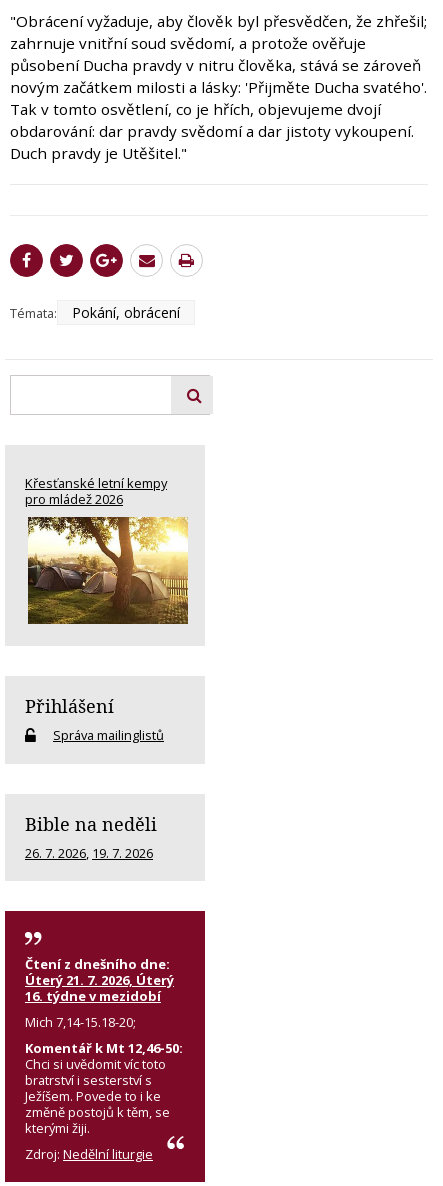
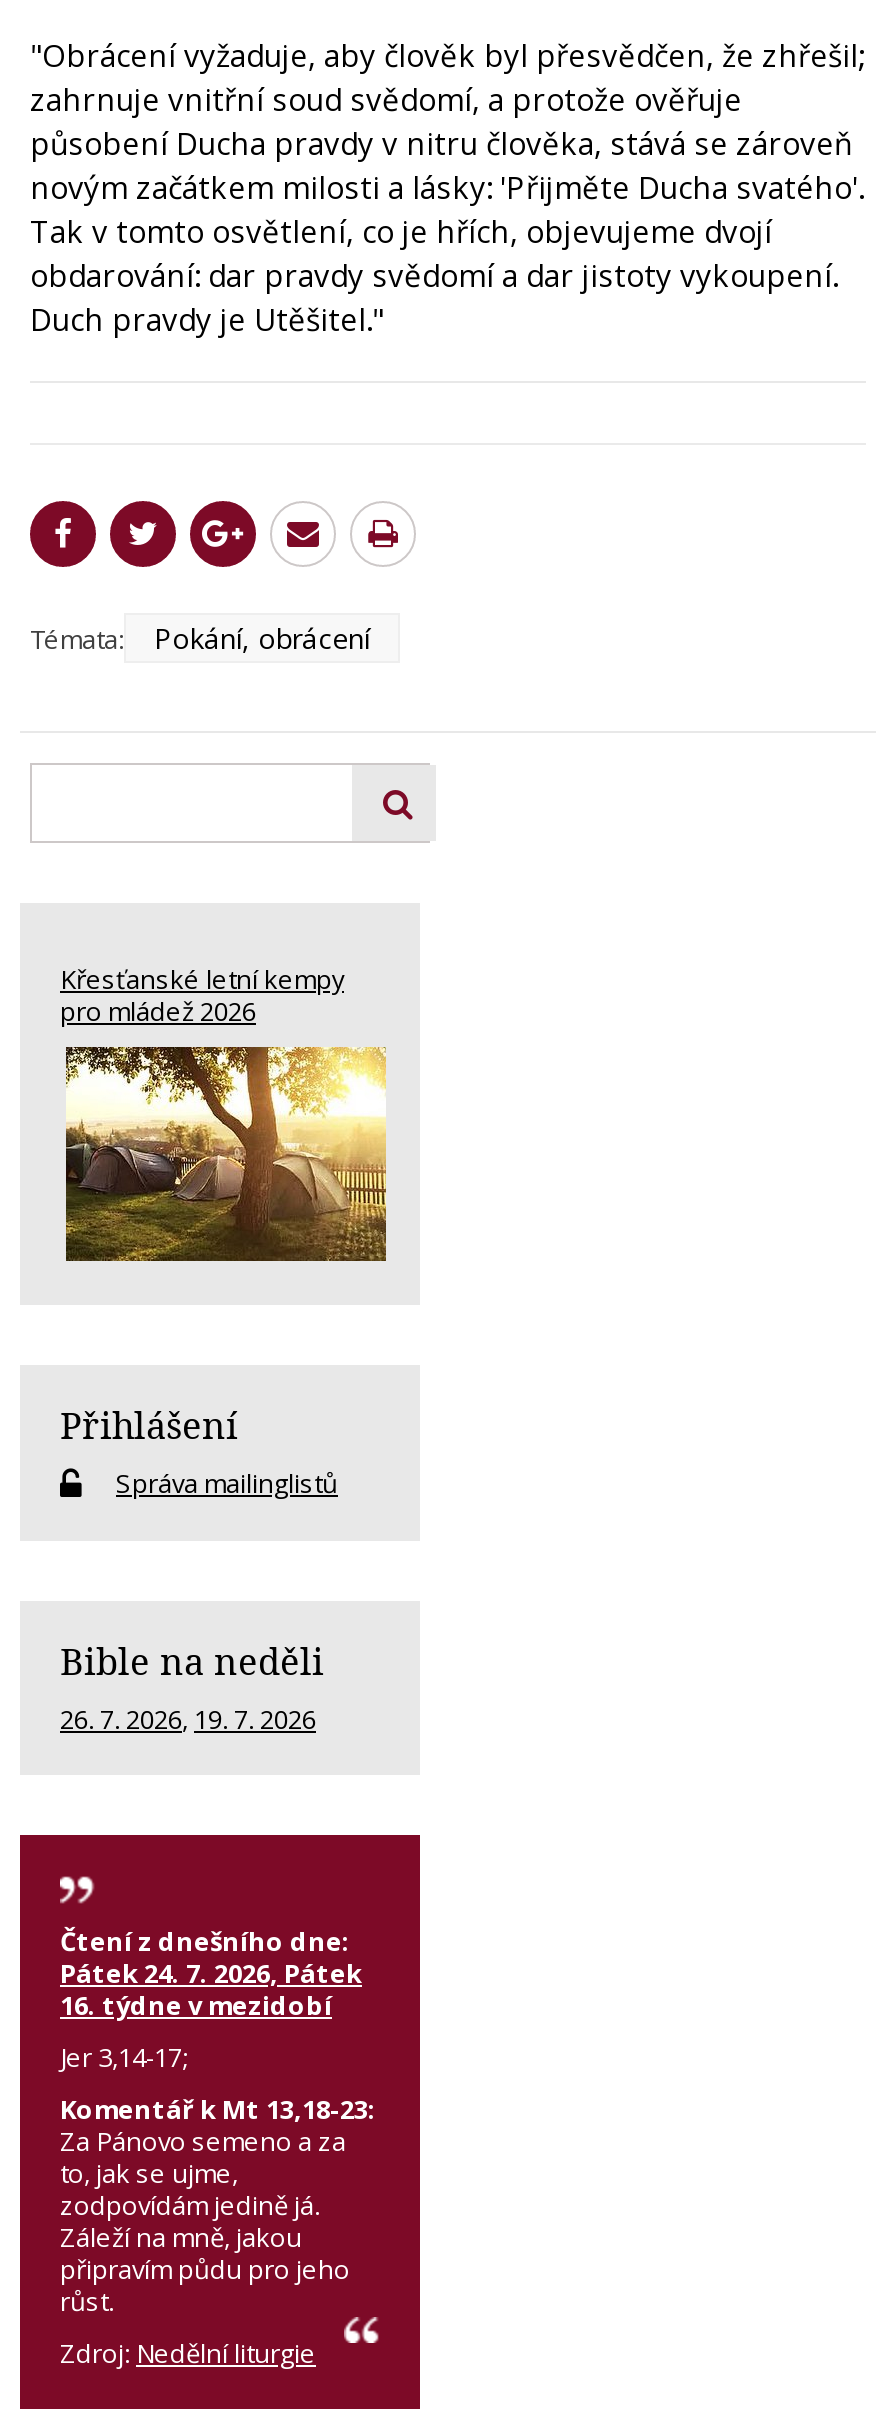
[25,971,174,989] Úterý 21. 7. 2026, Úterý -> [60,1955,362,1991] Pátek 24. 7. 2026, Pátek
[25,1013,183,1137] Mich 7,14-15.18-20; | Komentář k Mt 12,46-50: | Chci si uvědomit víc toto | bratrství i sesterství s | Ježíšem. Povede to i ke | změně postojů k těm, se | kterými žiji. -> [60,2039,376,2319] Jer 3,14-17; | Komentář k Mt 13,18-23: | Za Pánovo semeno a za | to, jak se ujme, | zodpovídám jedině já. | Záleží na mně, jakou | připravím půdu pro jeho | růst.

